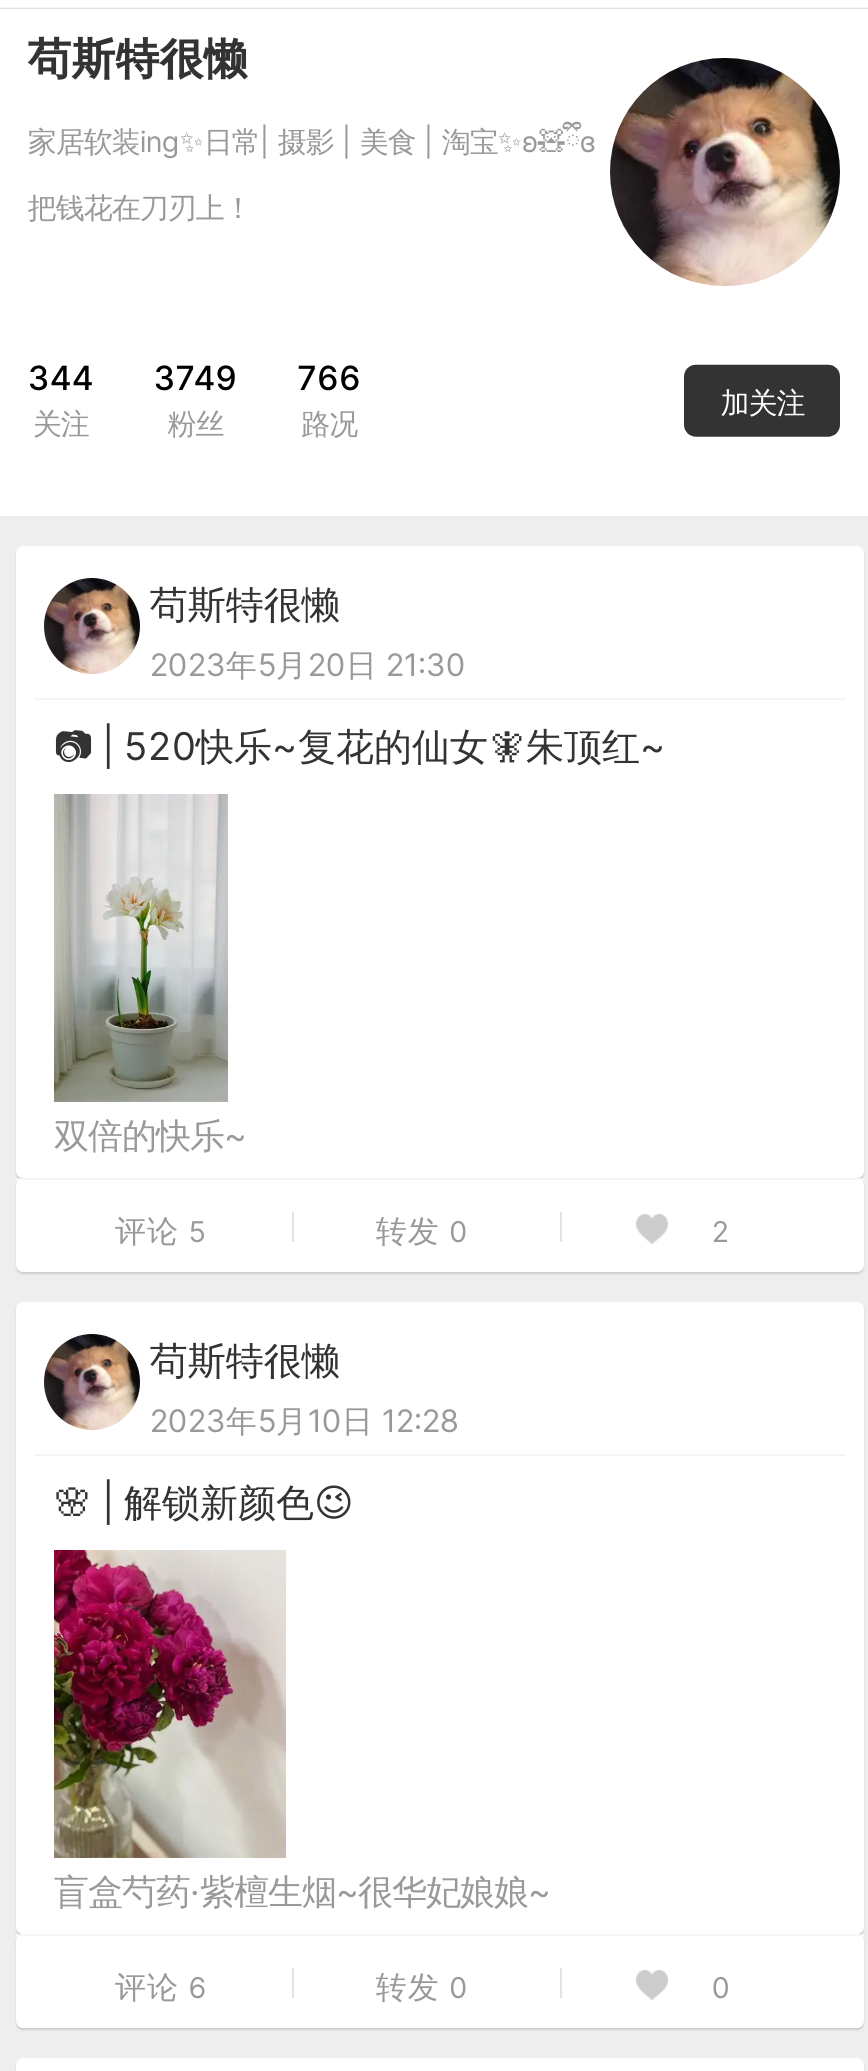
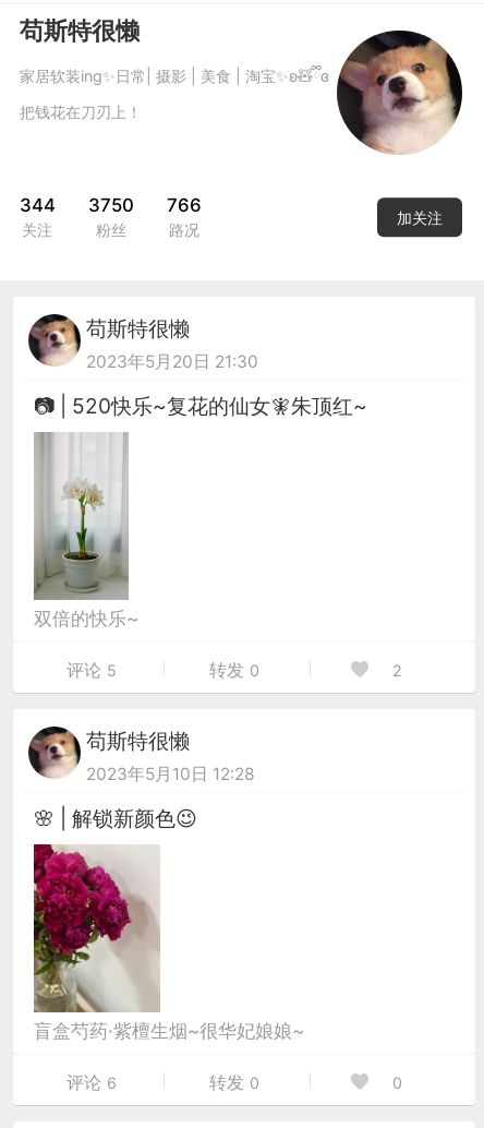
[28,358,361,398] 344 3749 766 -> [20,194,201,216] 344 3750 766

